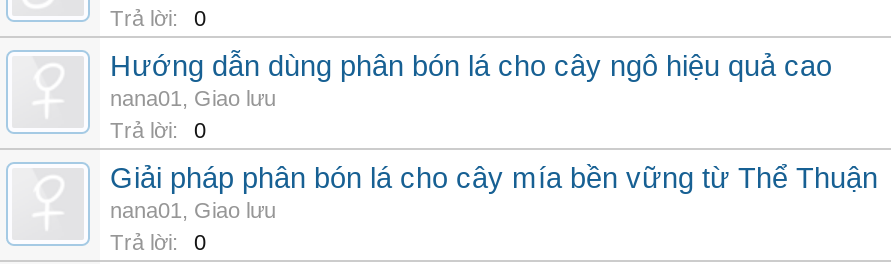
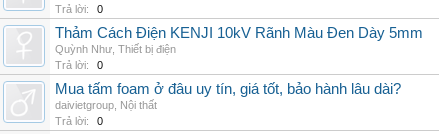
[110,50,832,110] Hướng dẫn dùng phân bón lá cho cây ngô hiệu quả cao | nana01, Giao lưu -> [55,25,423,55] Thảm Cách Điện KENJI 10kV Rãnh Màu Đen Dày 5mm | Quỳnh Như, Thiết bị điện
[110,162,878,222] Giải pháp phân bón lá cho cây mía bền vững từ Thể Thuận | nana01, Giao lưu -> [55,81,401,111] Mua tấm foam ở đâu uy tín, giá tốt, bảo hành lâu dài? | daivietgroup, Nội thất

